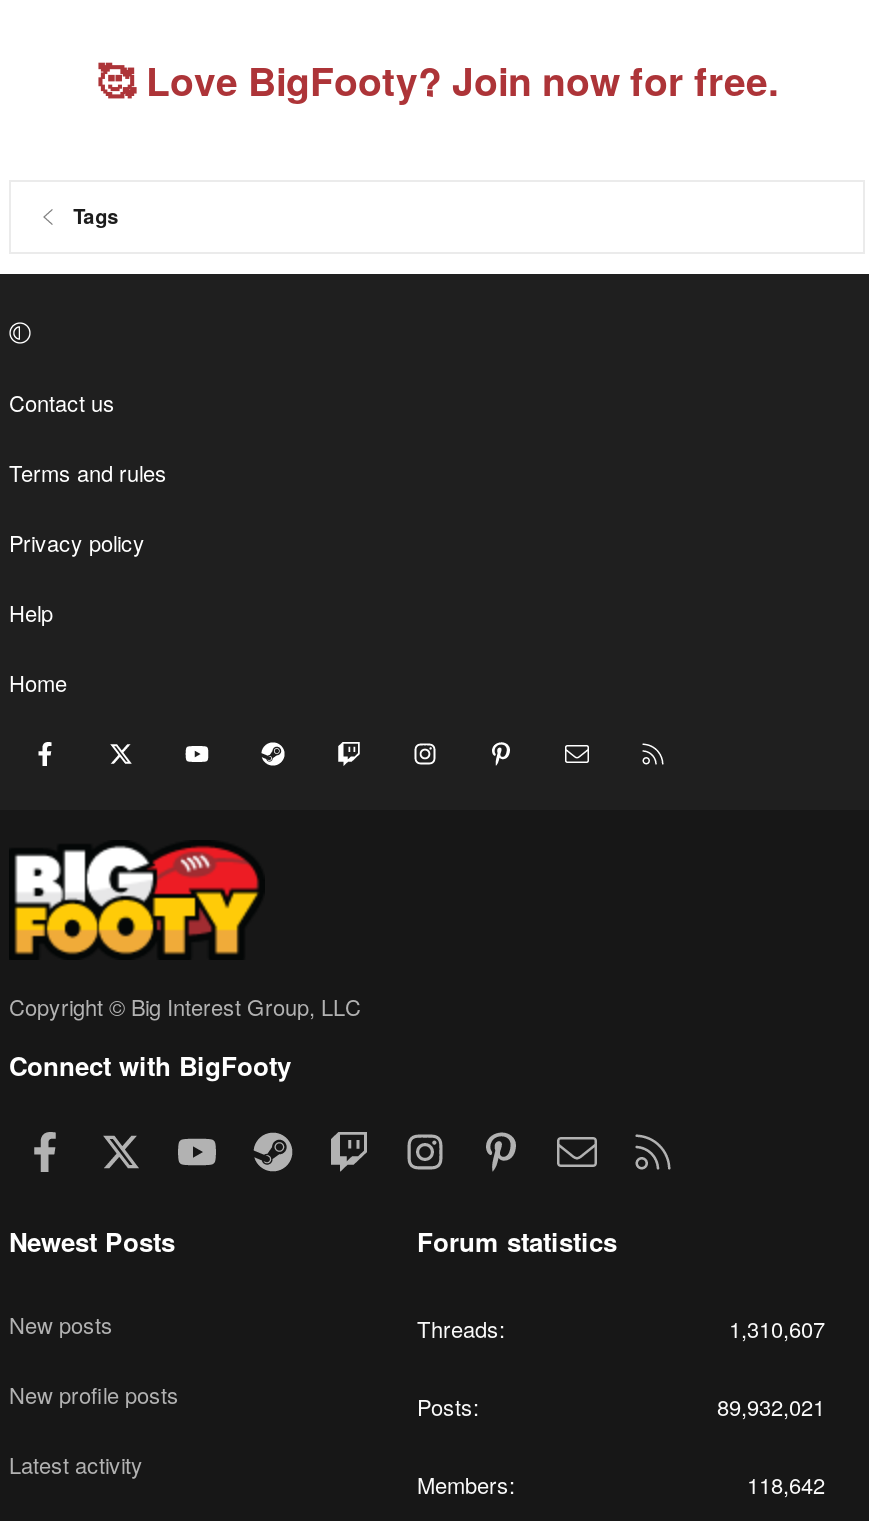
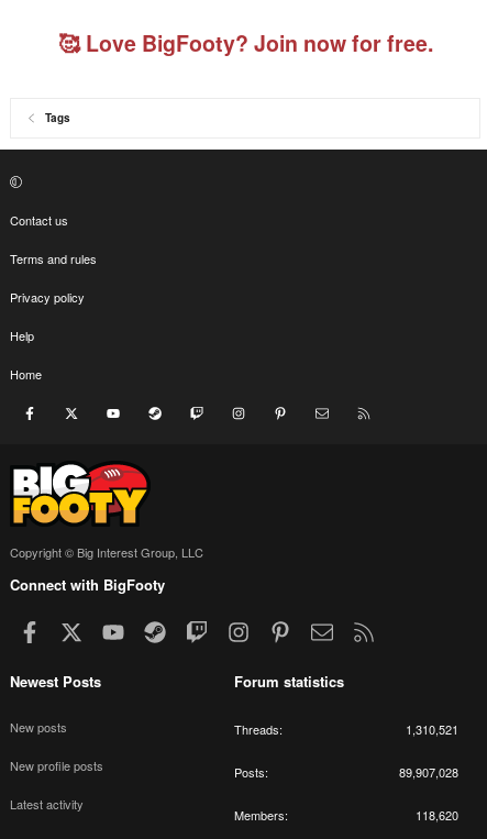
[729,1312,825,1344] 1,310,607 -> [406,720,458,738] 1,310,521
[717,1390,825,1422] 89,932,021 -> [399,763,458,781] 89,907,028
[747,1468,825,1500] 118,642 -> [416,806,458,824] 118,620

